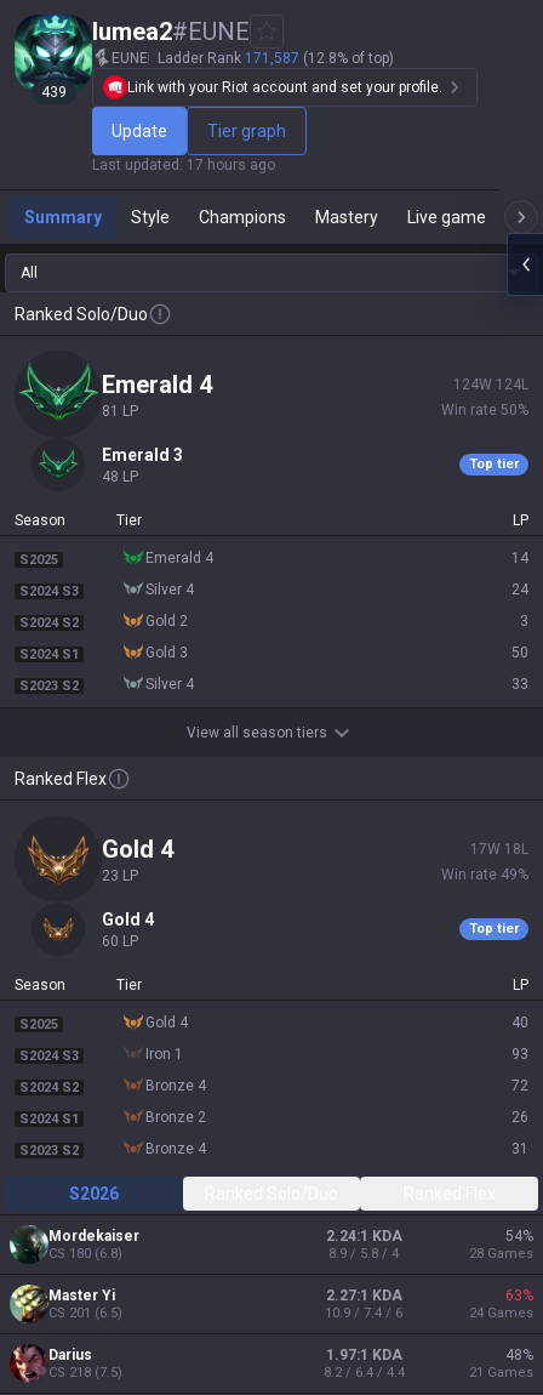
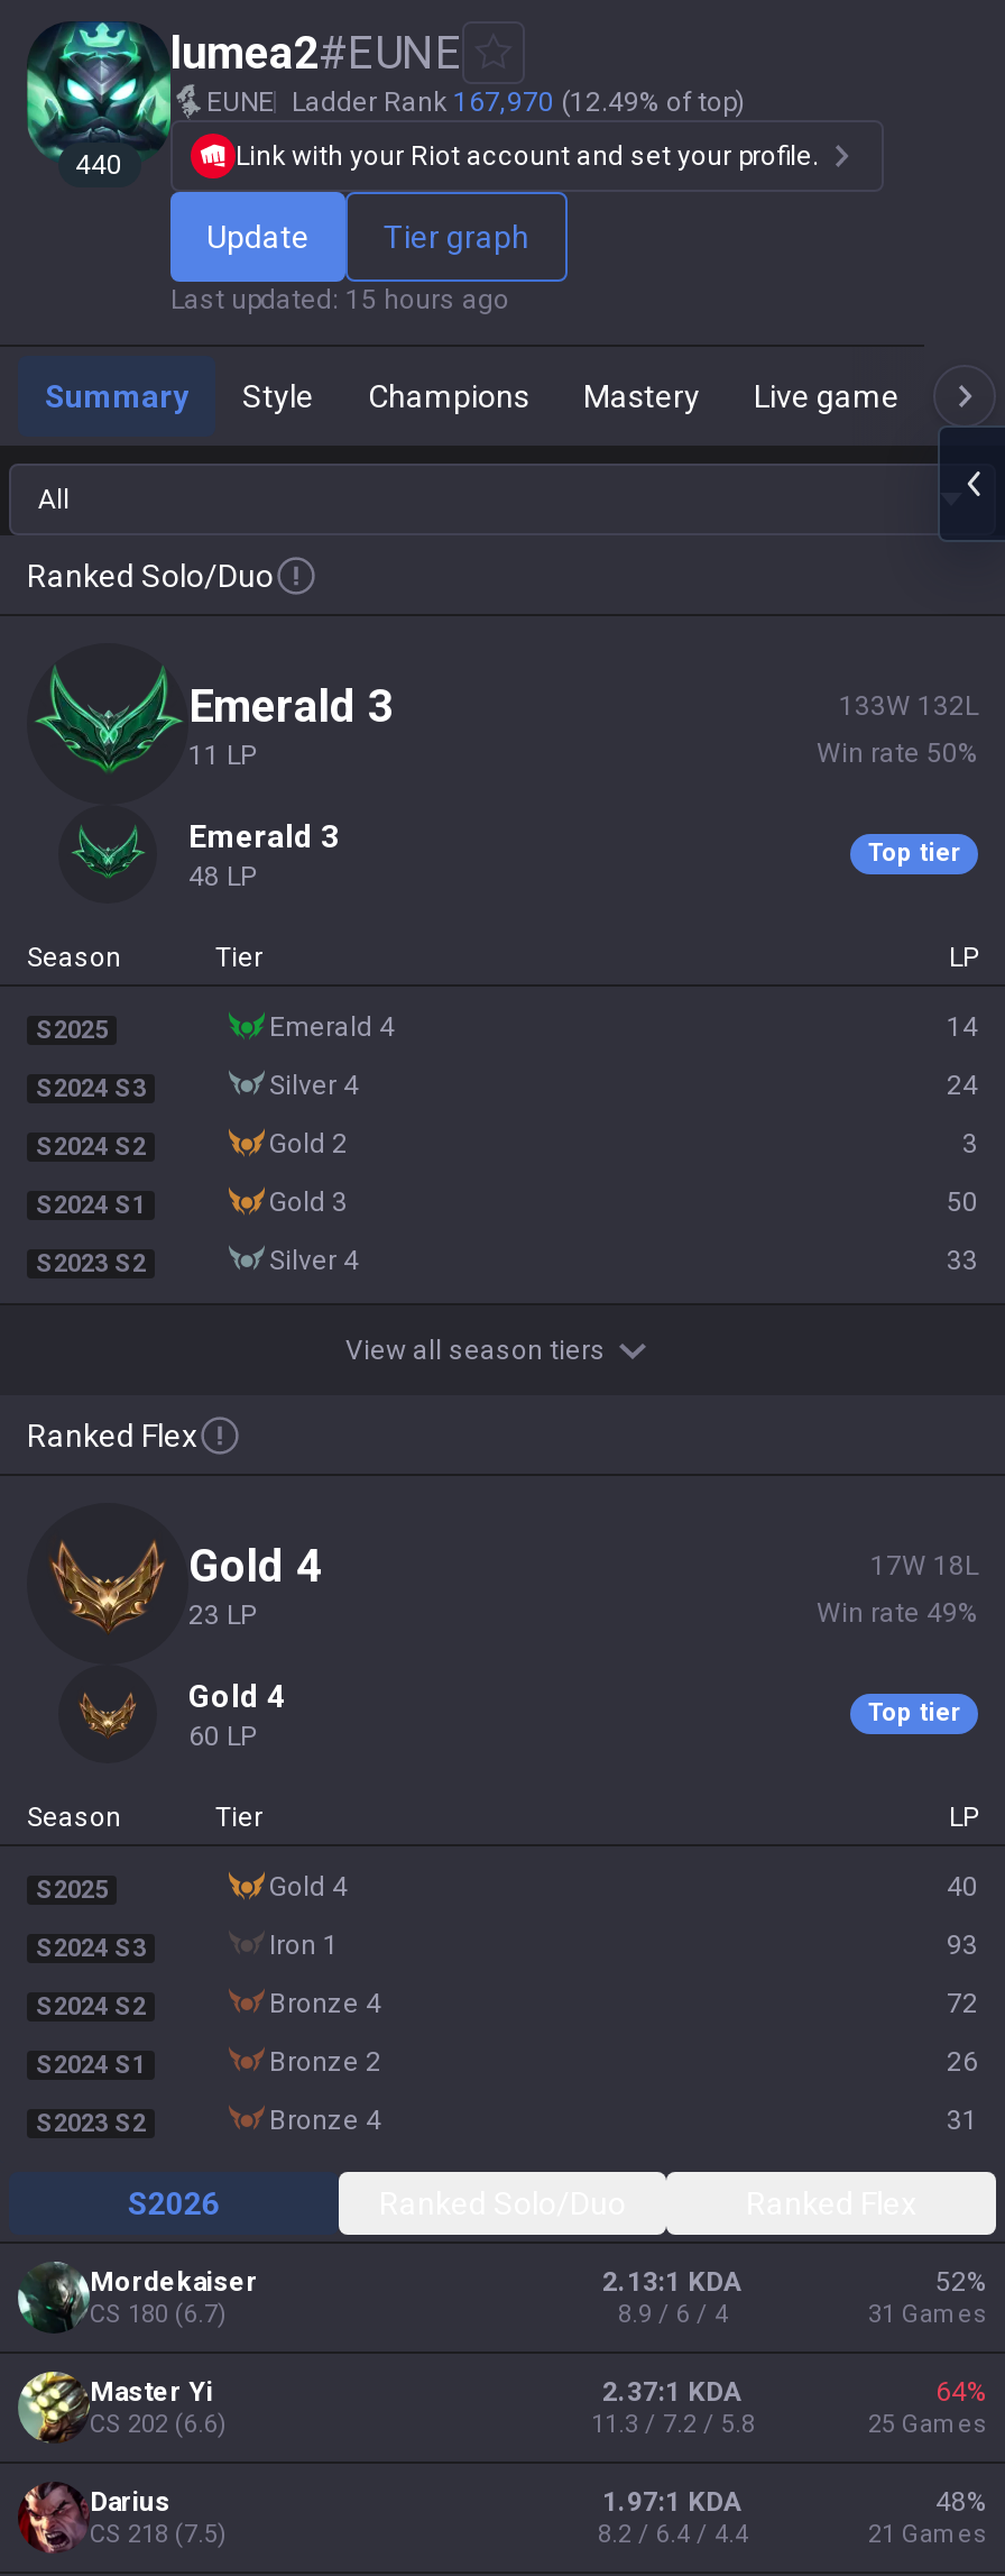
[112,50,394,67] EUNE Ladder Rank 171,587 (12.8% of top) -> [206,86,745,118] EUNE Ladder Rank 167,970 (12.49% of top)
[41,84,66,101] 439 -> [75,149,122,181] 440
[92,156,275,173] Last updated: 17 hours ago -> [170,284,509,315] Last updated: 15 hours ago
[115,370,212,399] emerald 4 -> [213,679,393,733] emerald 3
[453,376,528,393] 124W 124L -> [839,690,978,722] 133W 132L
[102,403,138,420] 81 LP -> [188,740,256,771] 11 LP
[325,1228,402,1245] 2.24:1 KDA -> [602,2266,744,2298] 2.13:1 KDA
[505,1228,533,1245] 54% -> [935,2266,987,2298] 52%
[48,1246,122,1262] CS 180 (6.8) -> [90,2300,227,2329] CS 180 (6.7)
[328,1246,399,1262] 8.9 / 5.8 / 4 -> [618,2300,728,2329] 8.9 / 6 / 4
[469,1246,533,1262] 28 Games -> [868,2300,987,2329] 31 Games
[325,1287,402,1304] 2.27:1 KDA -> [602,2376,744,2408] 2.37:1 KDA
[505,1287,533,1304] 63% -> [935,2376,987,2408] 64%
[48,1305,122,1321] CS 201 (6.5) -> [90,2410,227,2439] CS 202 (6.6)
[325,1305,402,1321] 10.9 / 7.4 / 6 -> [591,2410,755,2439] 11.3 / 7.2 / 5.8
[469,1305,533,1321] 24 Games -> [868,2410,987,2439] 25 Games

